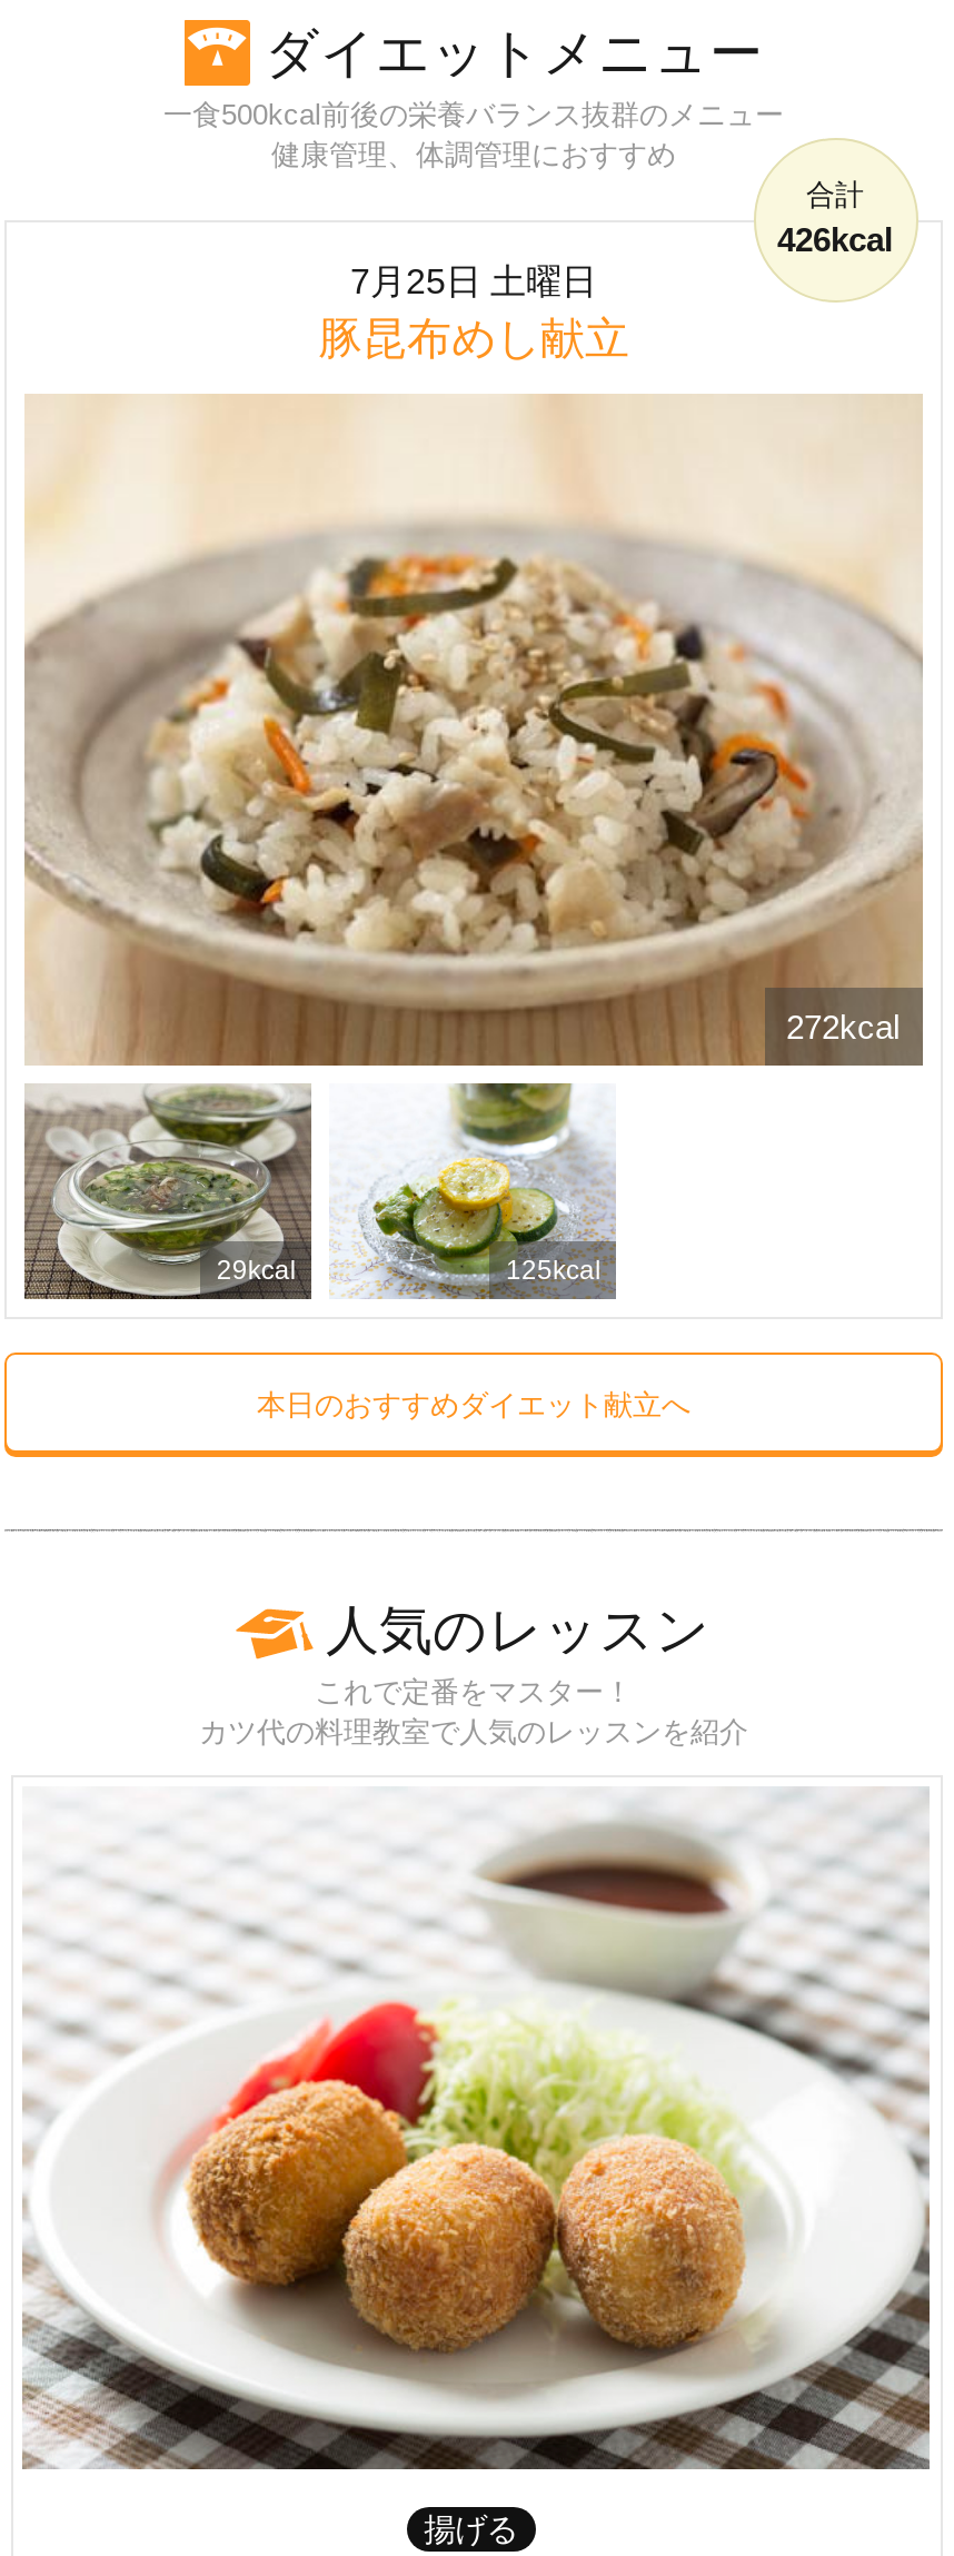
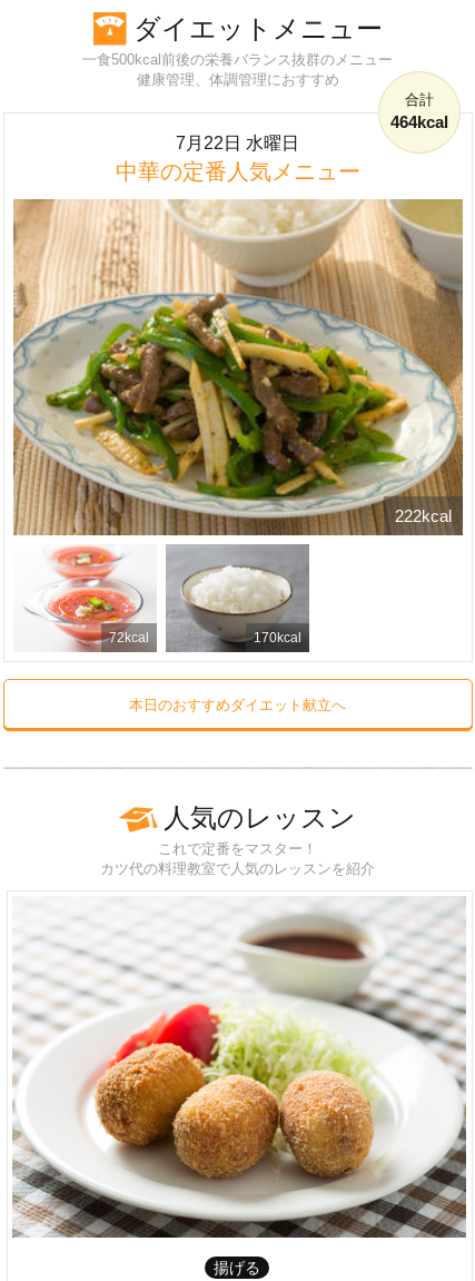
[777,220,893,258] 426kcal -> [390,112,448,131] 464kcal
[318,262,629,362] 7月25日 土曜日 | 豚昆布めし献立 -> [116,133,360,184] 7月22日 水曜日 | 中華の定番人気メニュー
[24,394,923,1066] [image] | 272kcal -> [13,199,463,535] [image] | 222kcal
[22,1083,314,1301] [image] -> [13,545,157,653] [image]
[217,1081,616,1299] [image] | 29kcal | 125kcal -> [109,543,309,652] [image] | 72kcal | 170kcal

